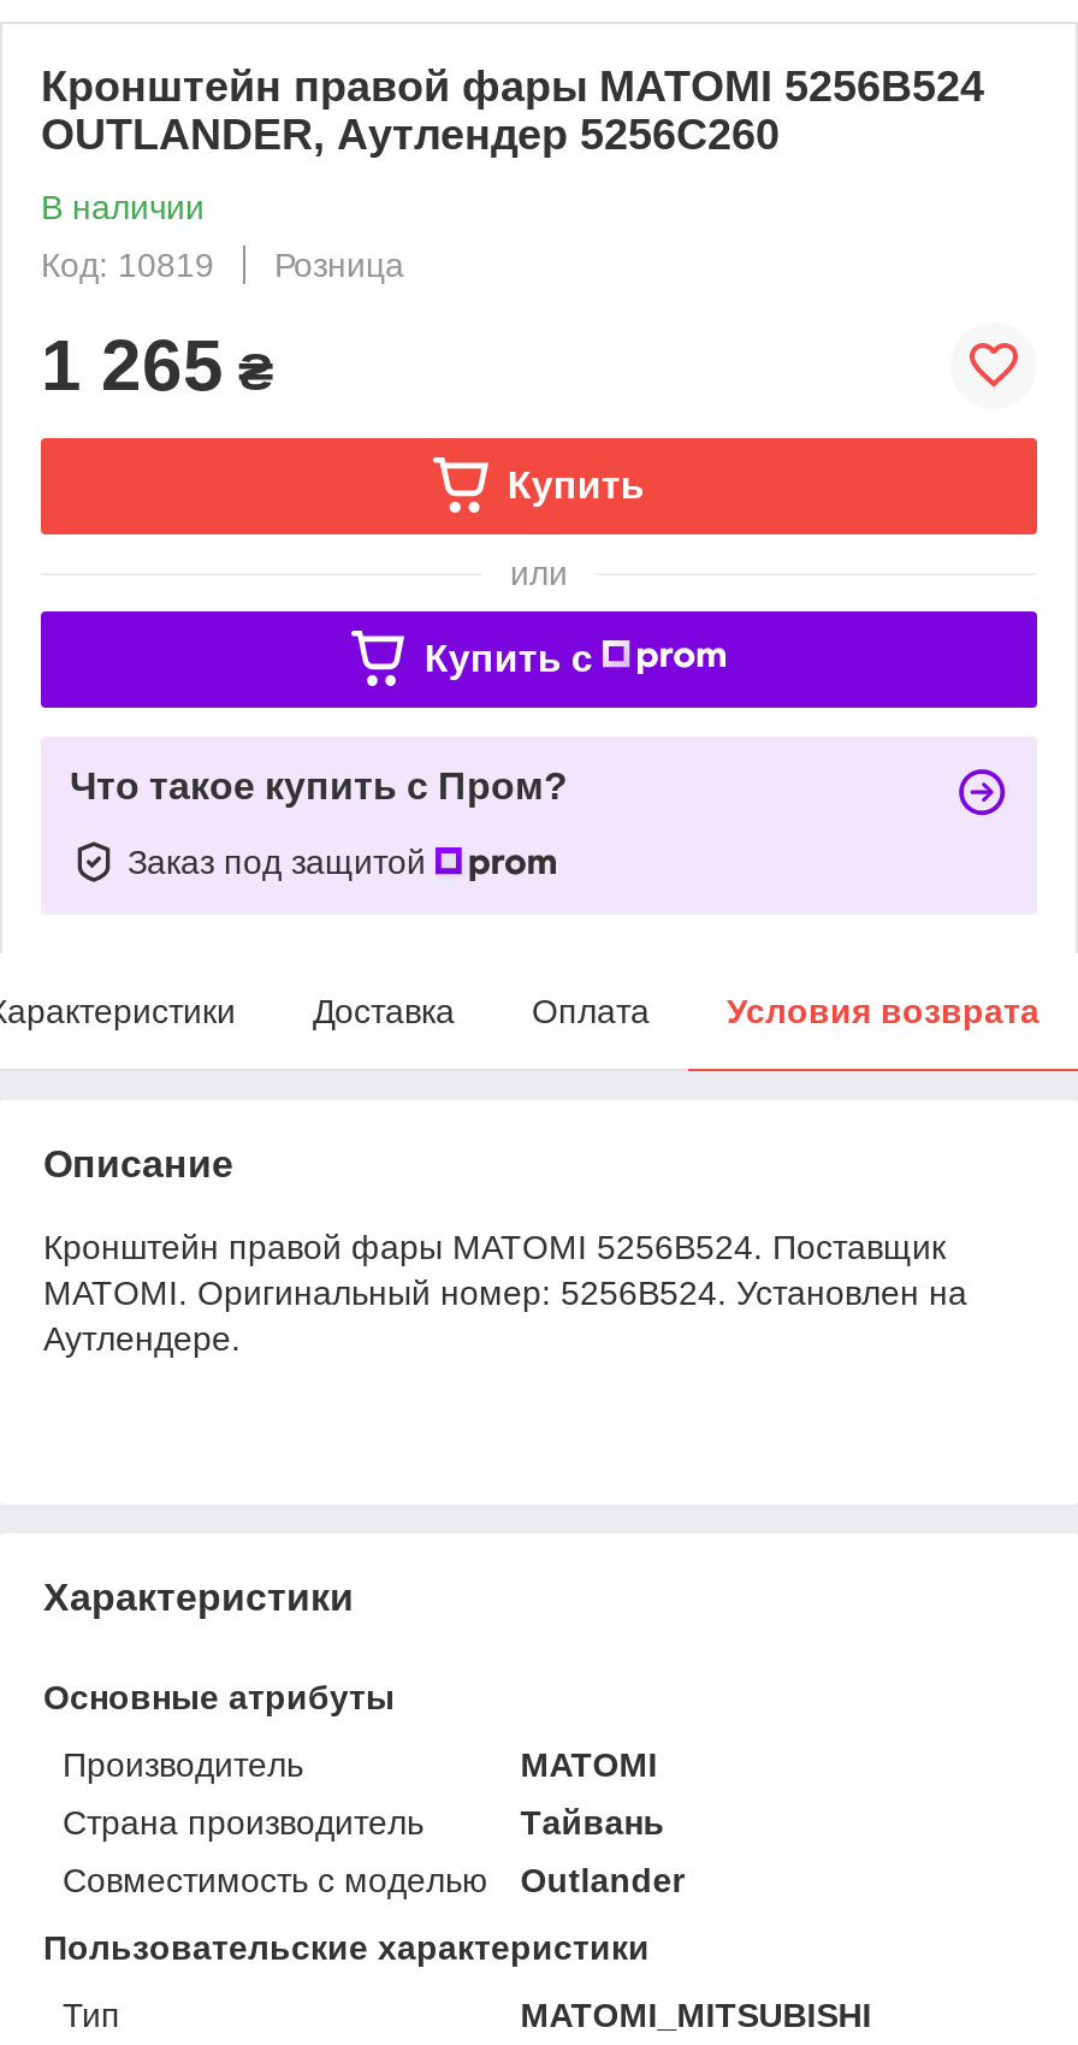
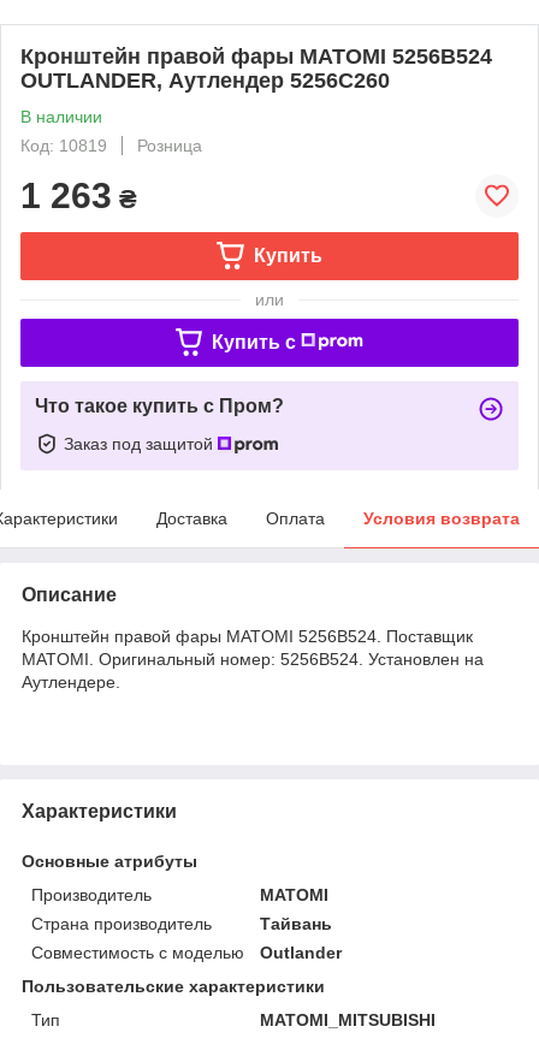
[41,325,274,404] 1 265 ₴ -> [20,175,137,215] 1 263 ₴

